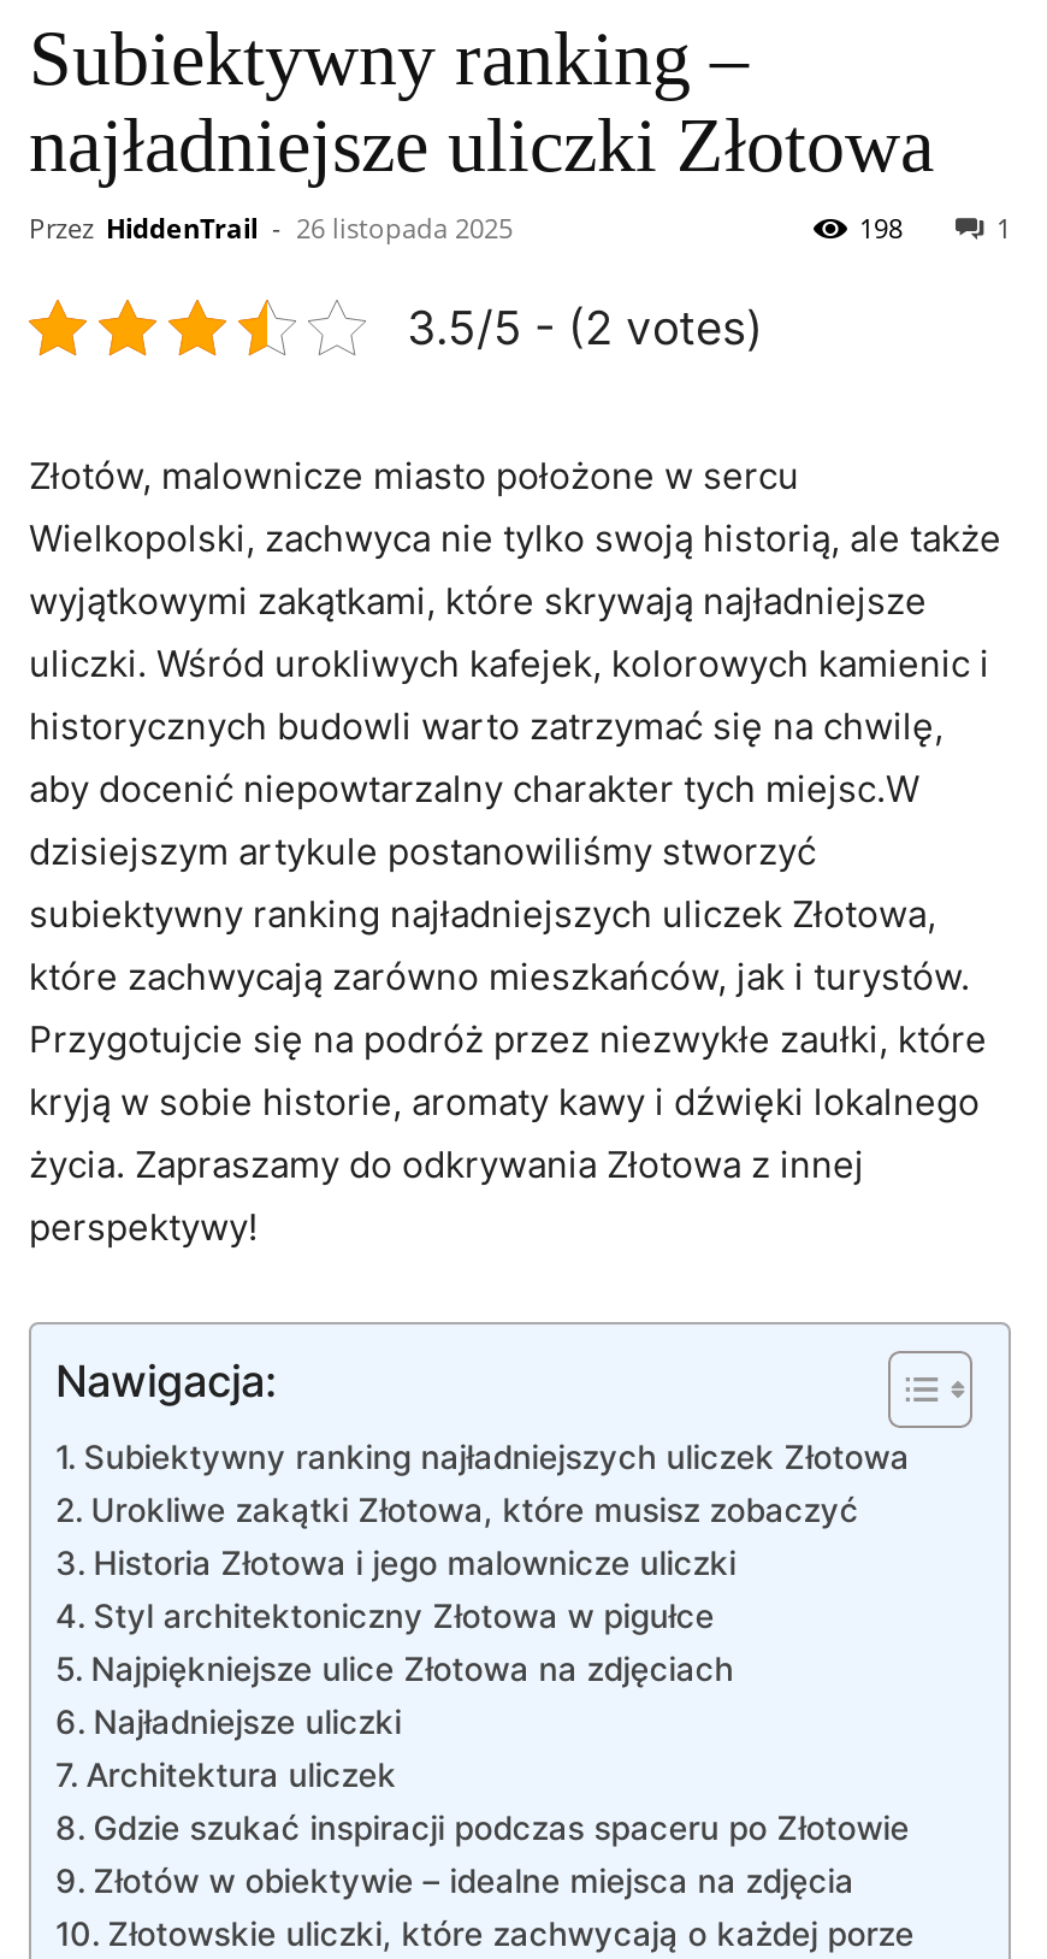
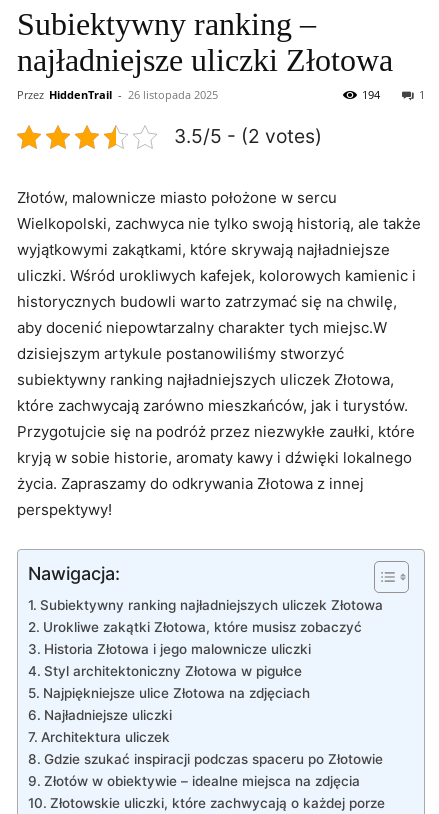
[859,210,903,246] 198 -> [362,87,380,102] 194

